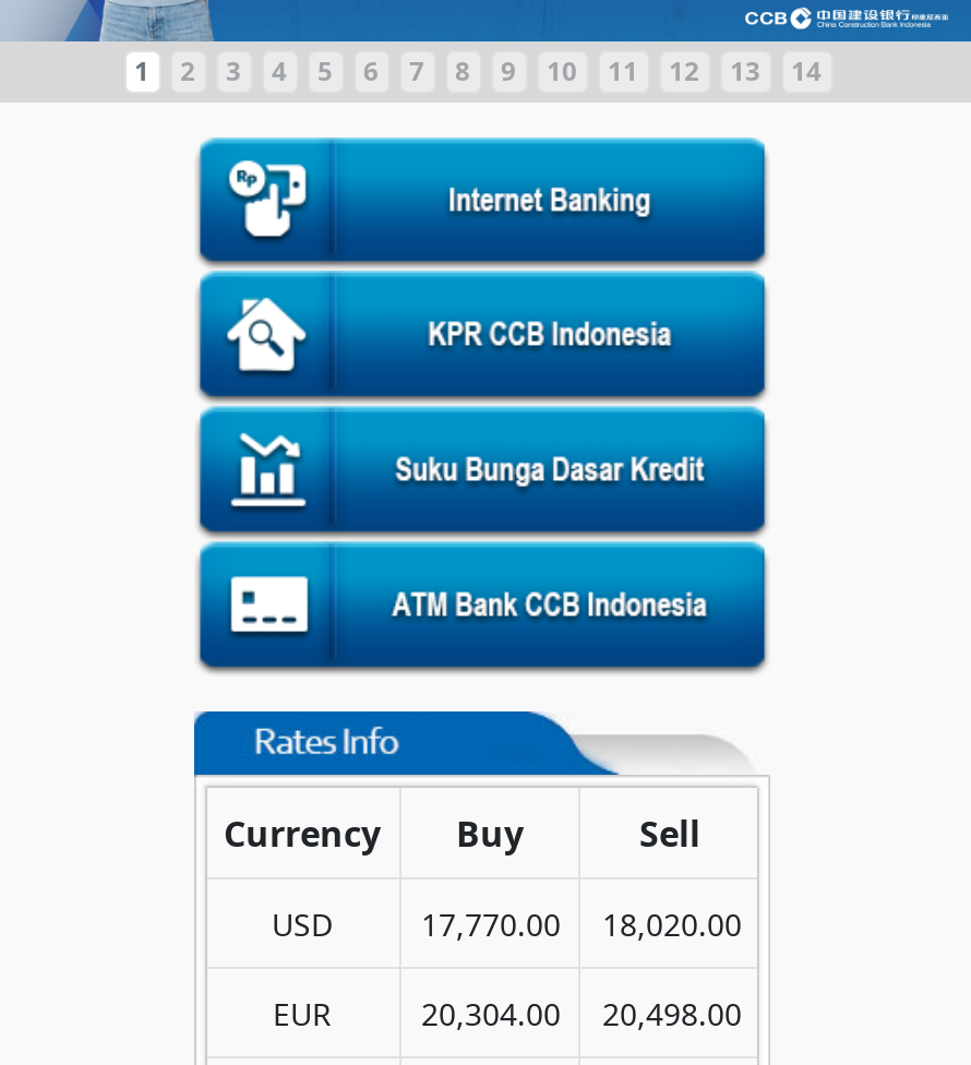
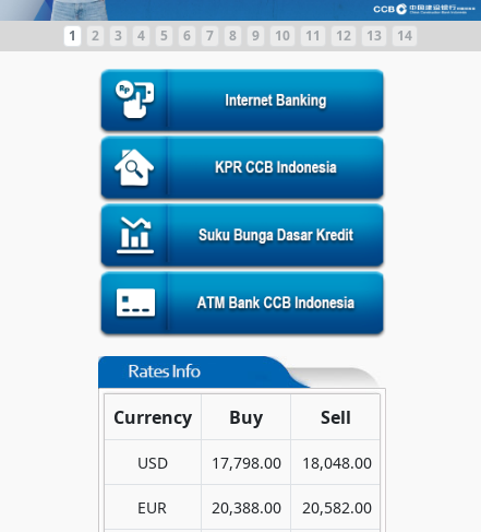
[421,903,561,945] 17,770.00 -> [212,452,281,473] 17,798.00
[602,903,742,945] 18,020.00 -> [302,452,372,473] 18,048.00
[421,993,561,1034] 20,304.00 -> [212,497,281,518] 20,388.00
[602,993,742,1034] 20,498.00 -> [302,497,372,518] 20,582.00

